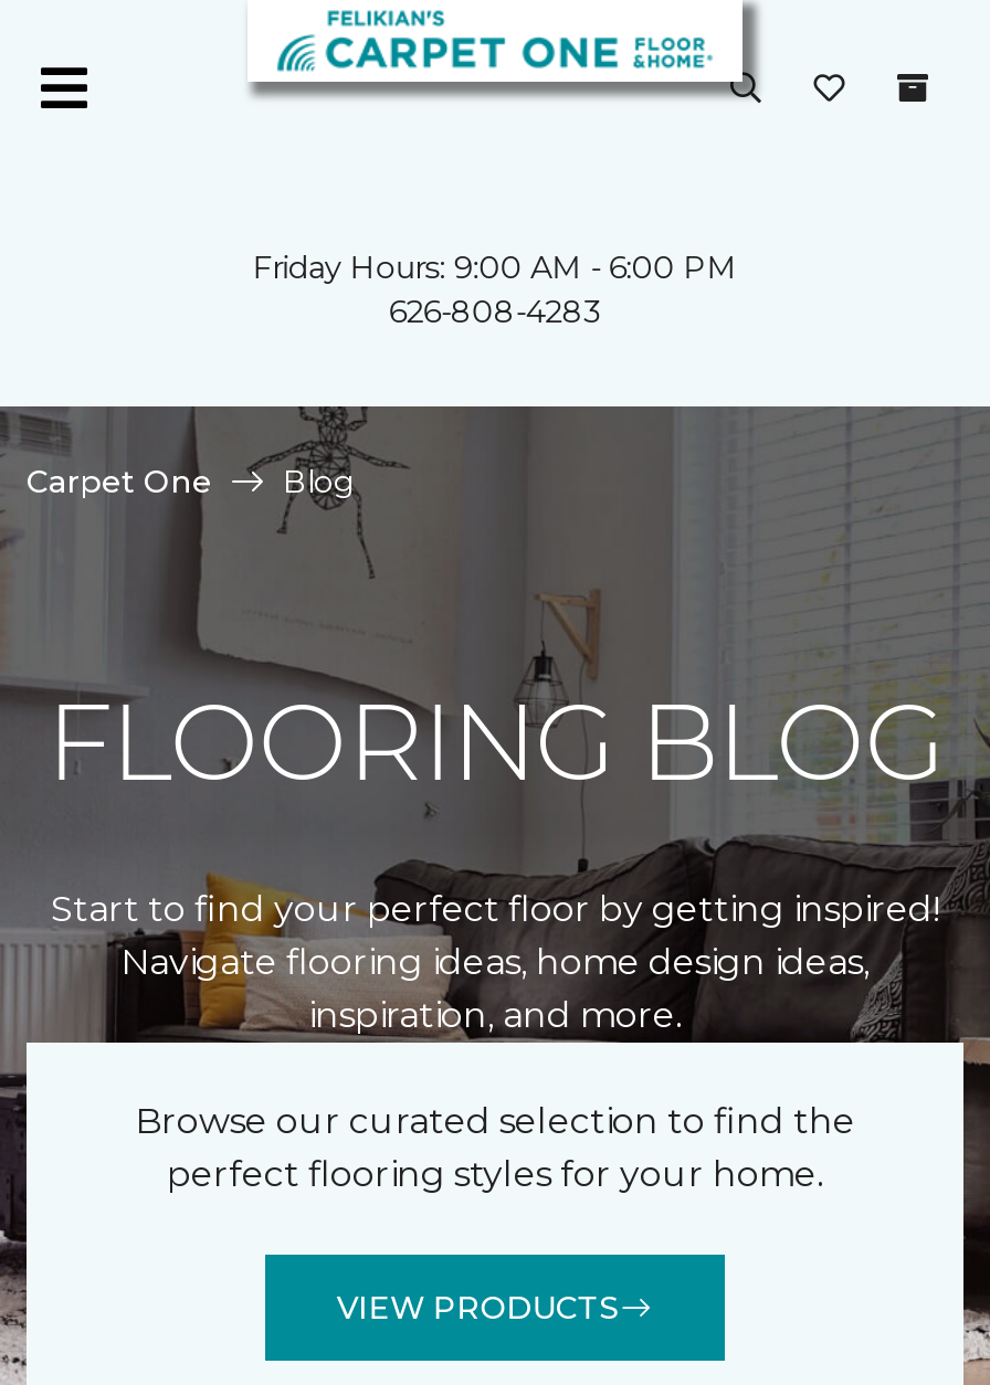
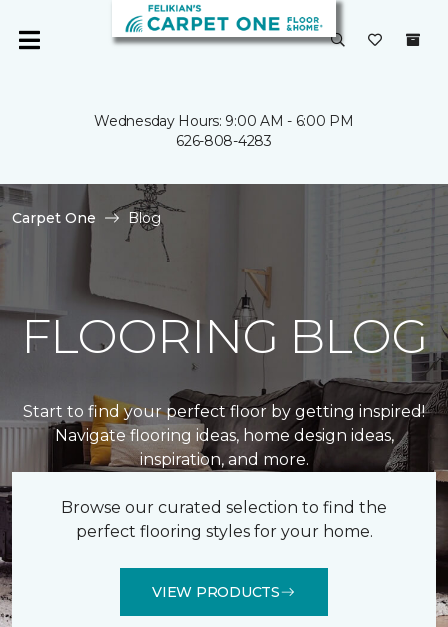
[253,247,737,287] Friday Hours: 9:00 AM - 6:00 PM -> [94,112,354,130] Wednesday Hours: 9:00 AM - 6:00 PM

